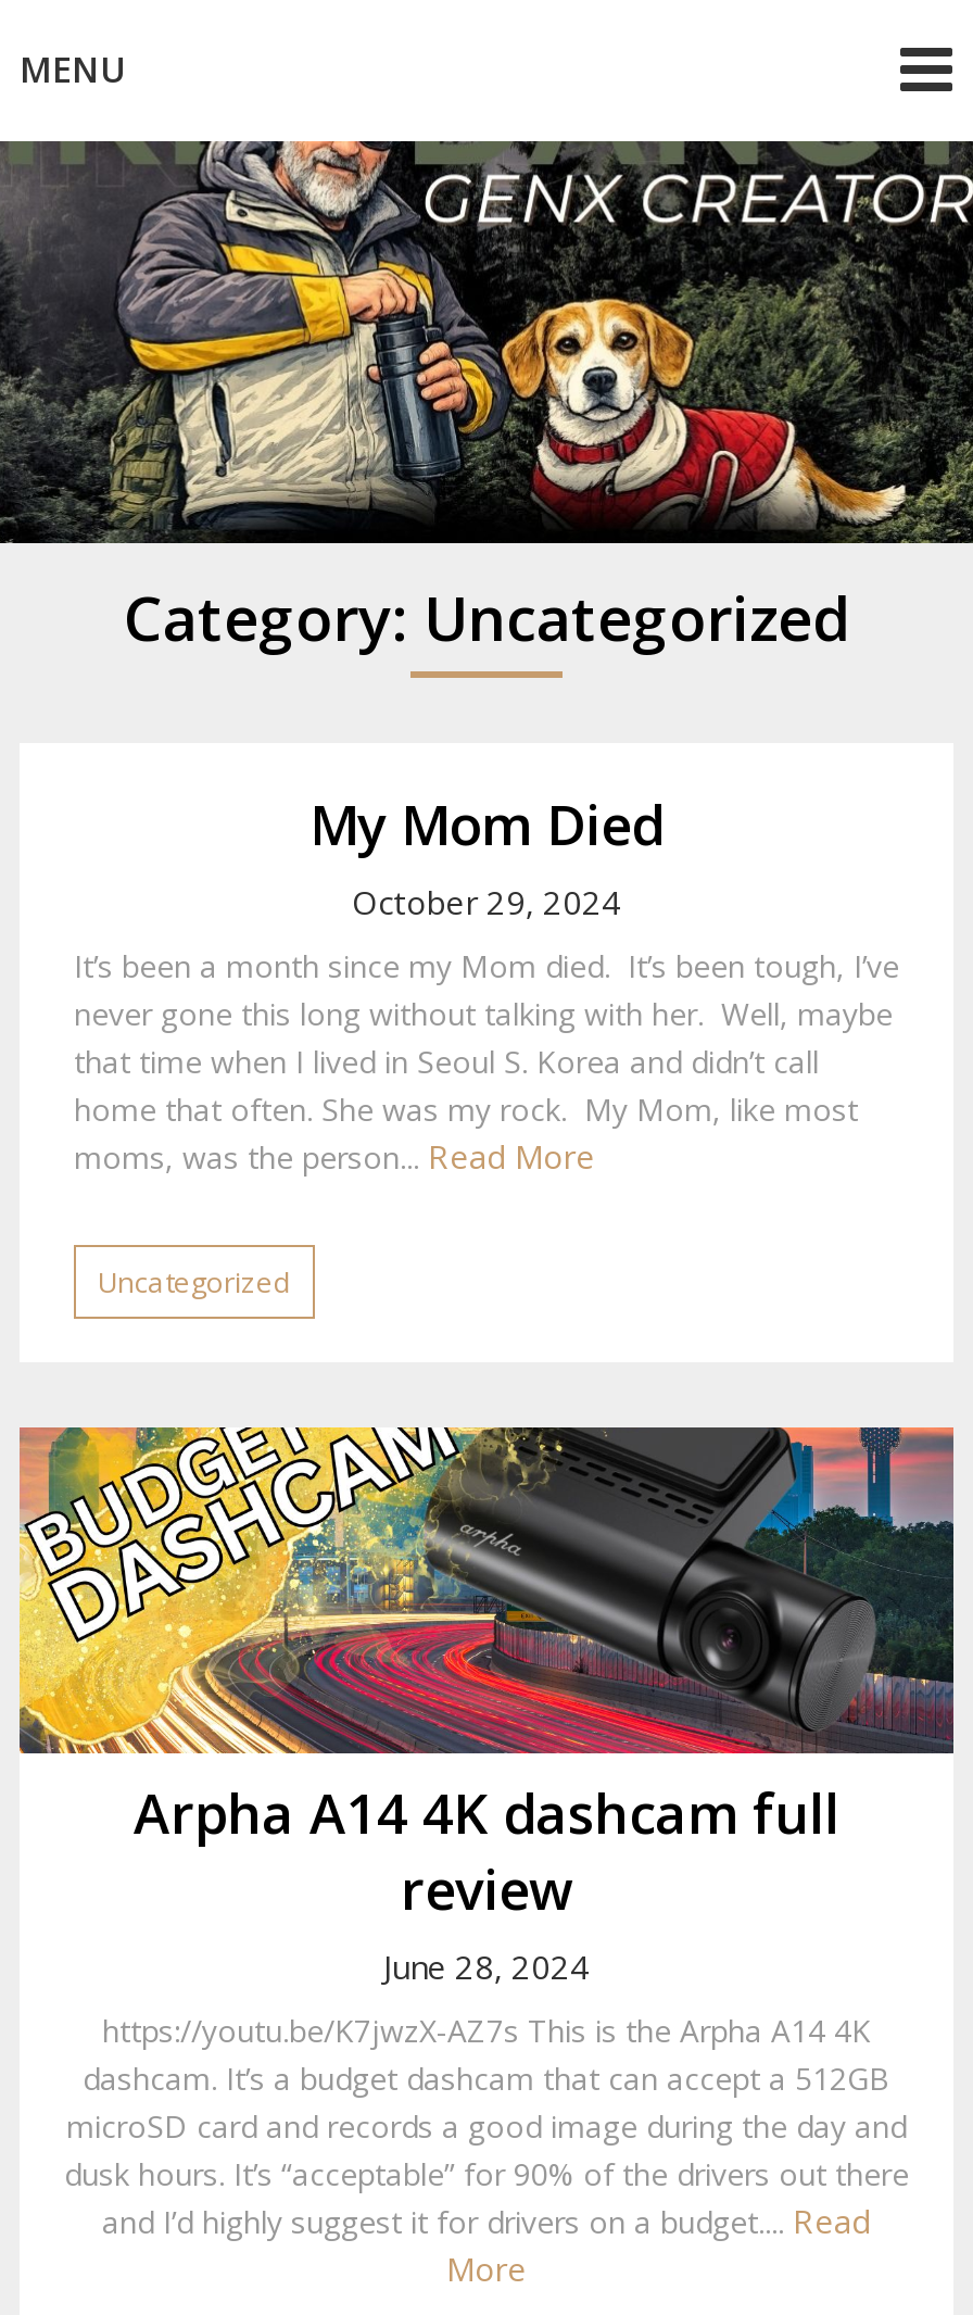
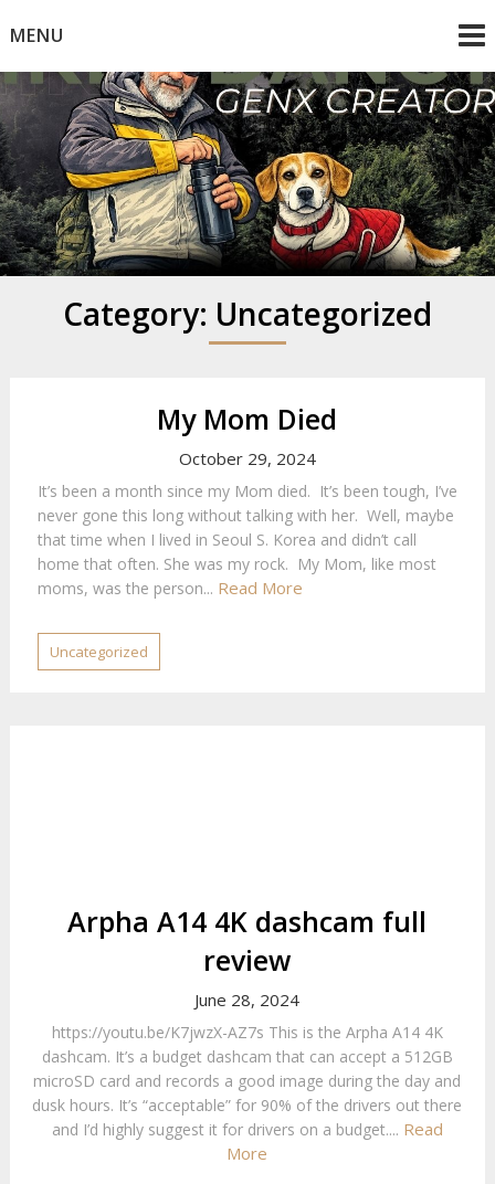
[17,1425,956,1756] [image] -> none

